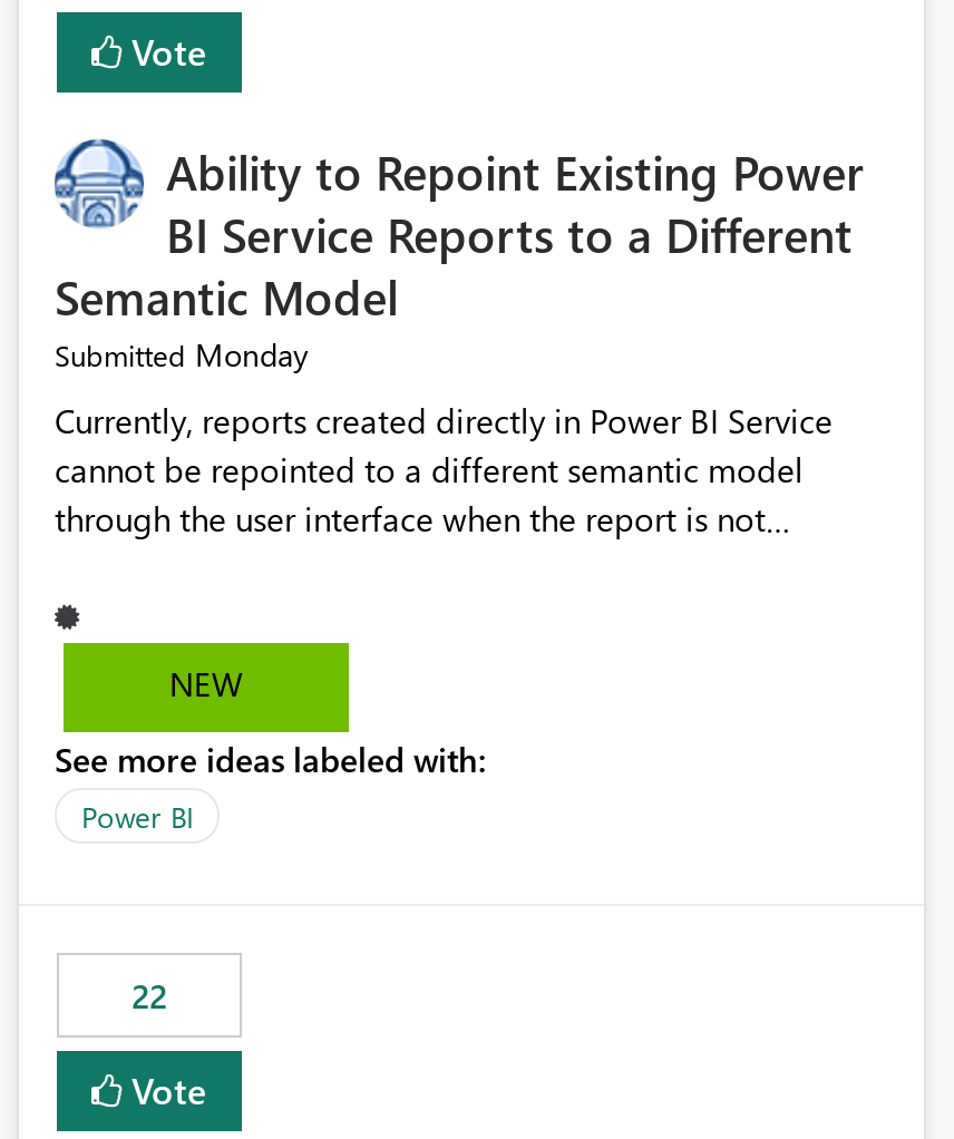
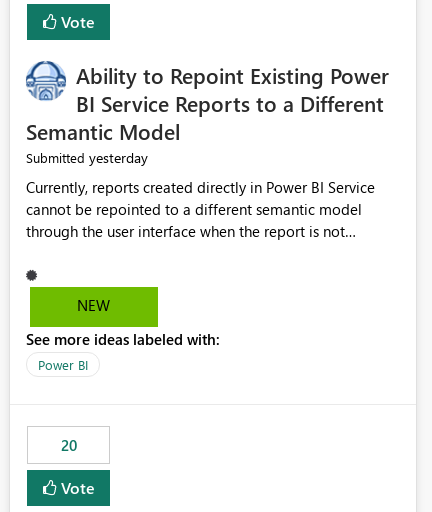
[55,334,309,376] Submitted Monday -> [26,148,148,167] Submitted yesterday
[132,974,167,1018] 22 -> [60,435,76,455] 20

